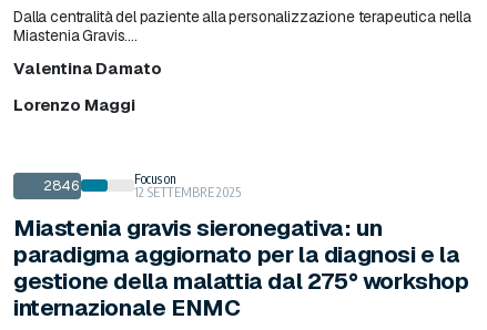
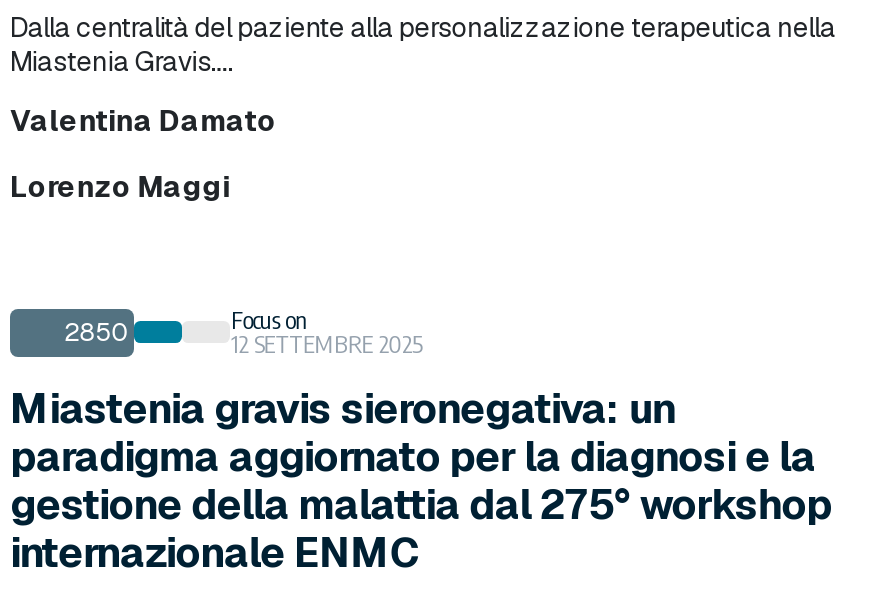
[43,176,78,195] 2846 -> [63,315,129,349] 2850

